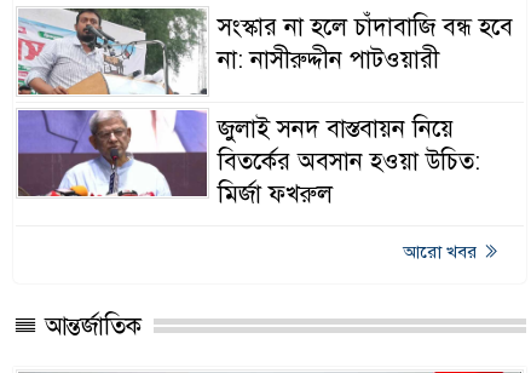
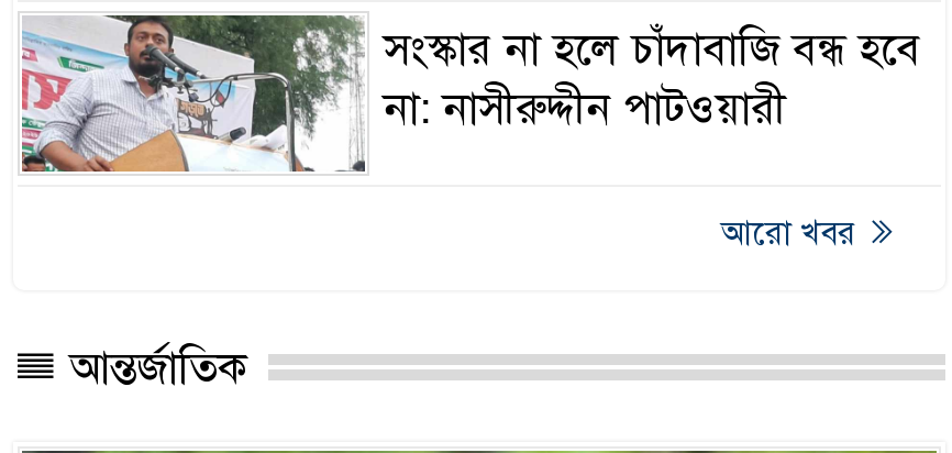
[17,109,480,210] [image] | জুলাই সনদ বাস্তবায়ন নিয়ে | বিতর্কের অবসান হওয়া উচিত: | মির্জা ফখরুল -> none

